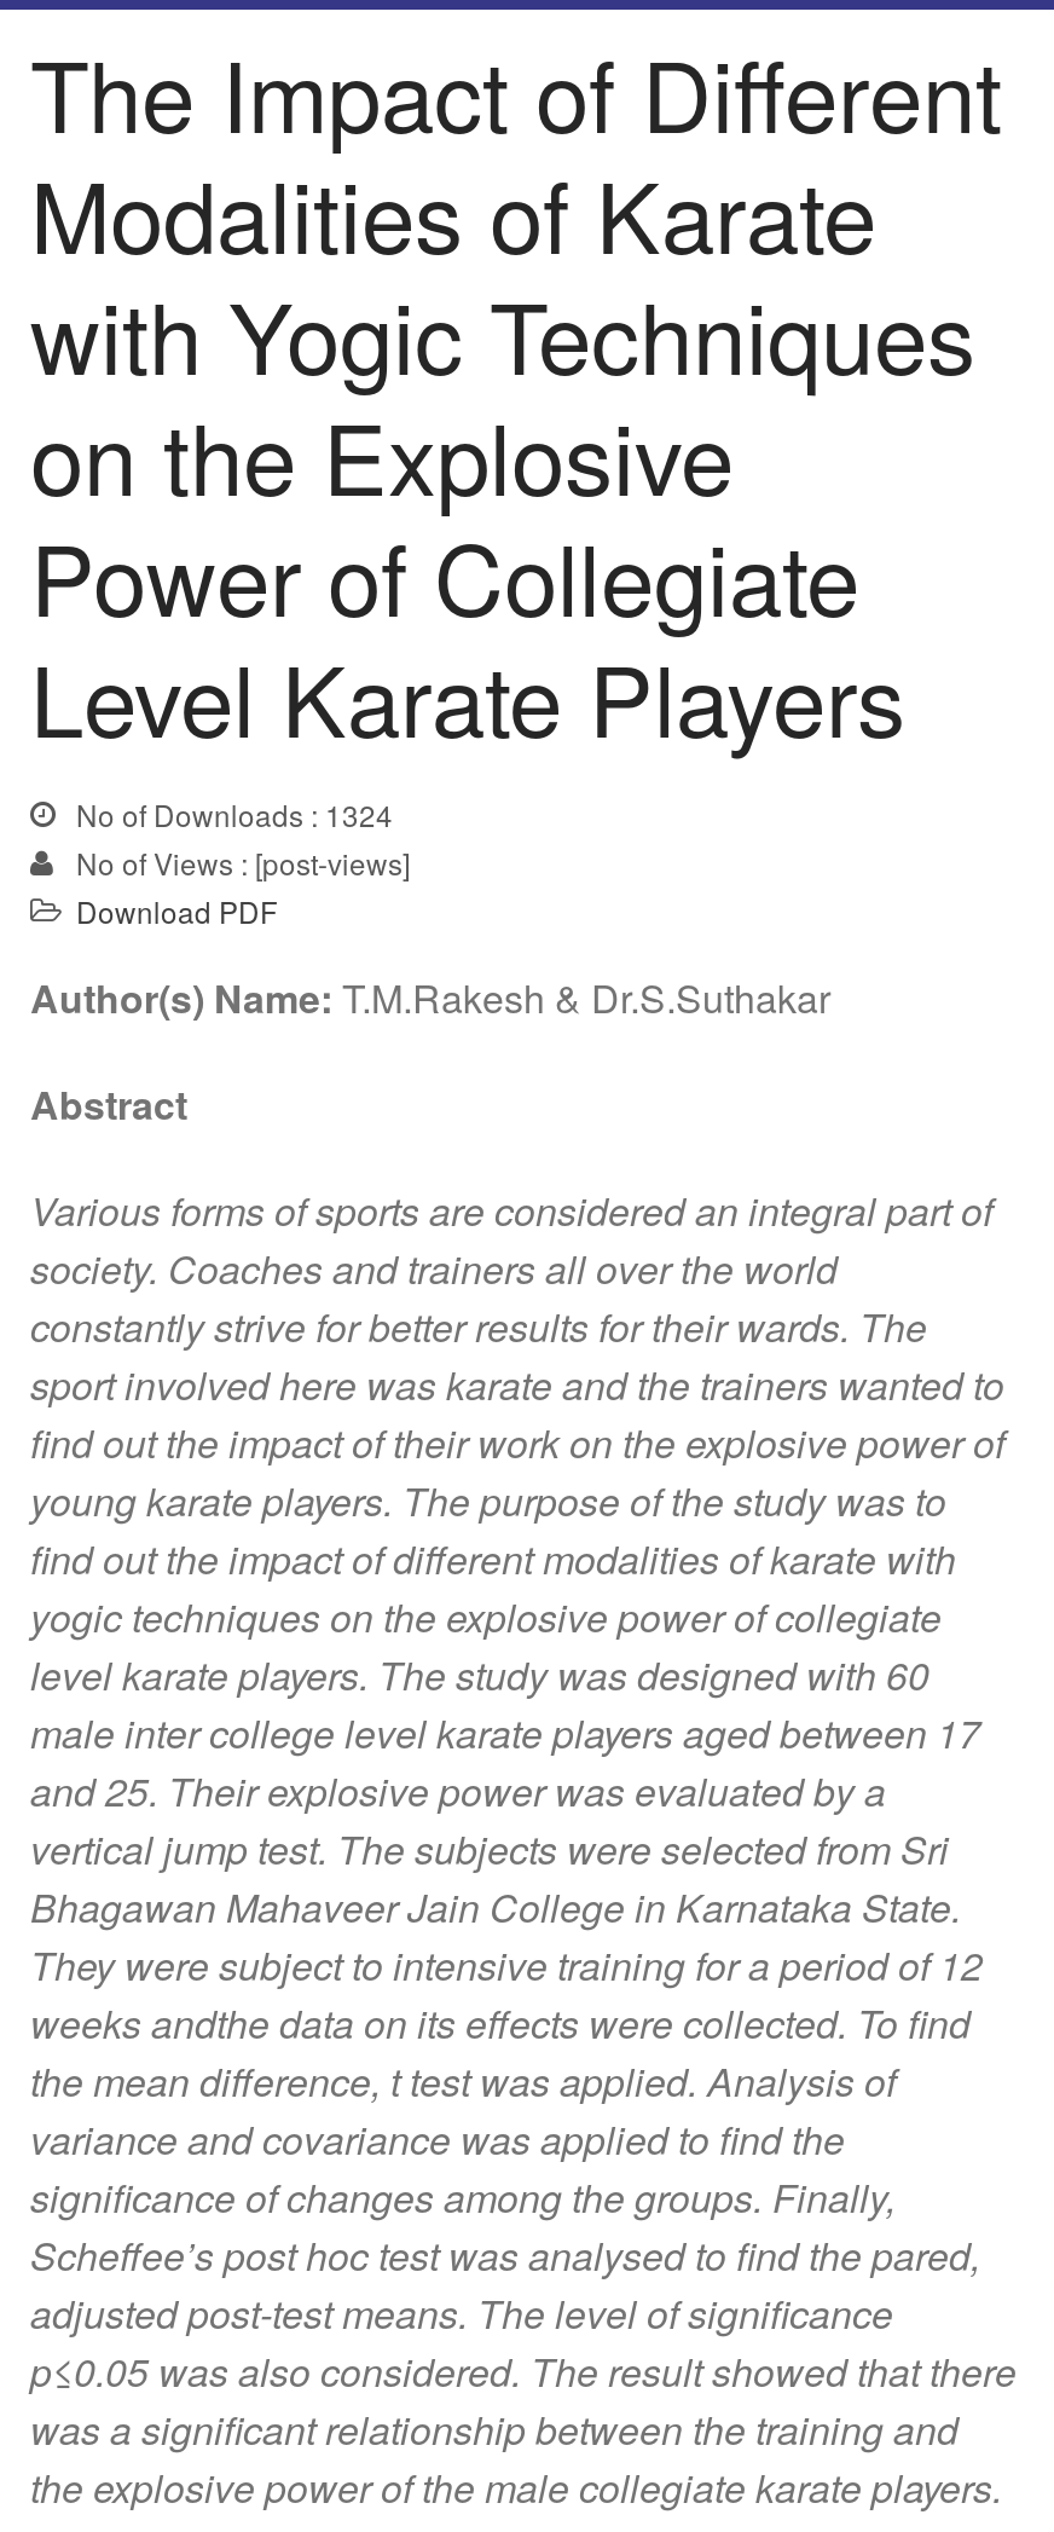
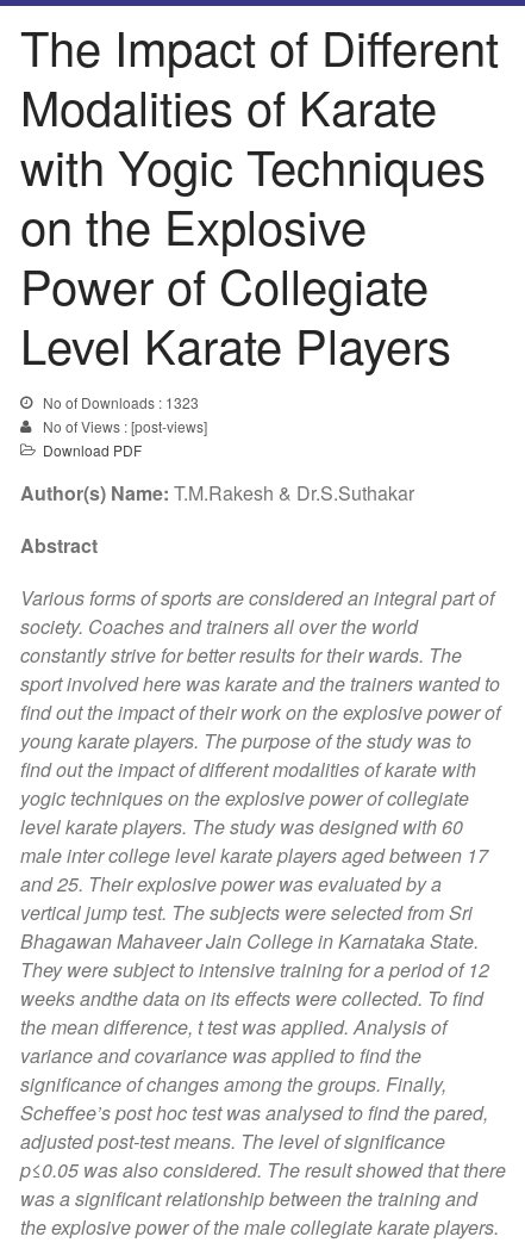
[69,793,393,834] No of Downloads : 1324 -> [39,392,199,412] No of Downloads : 1323

